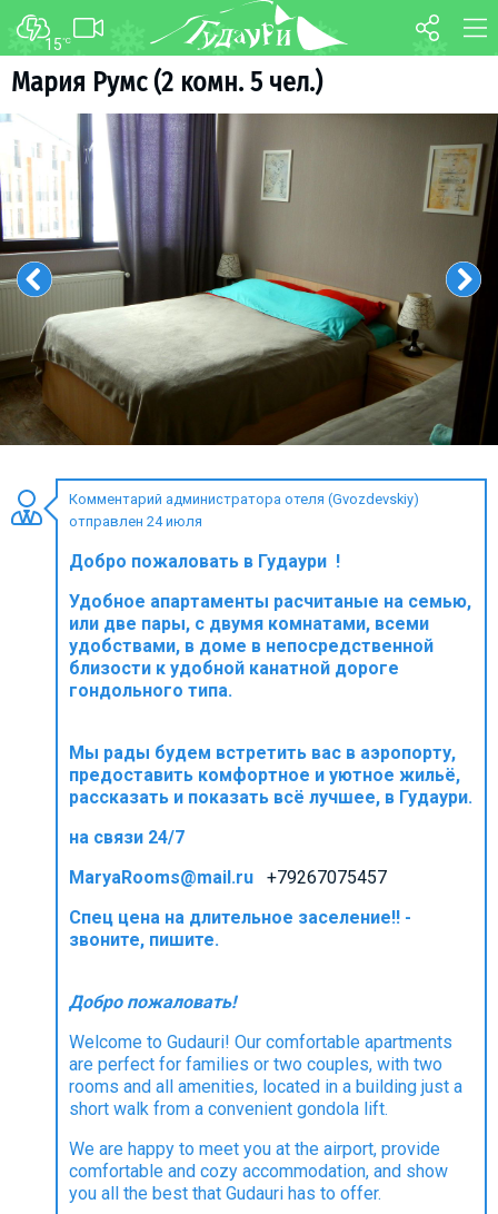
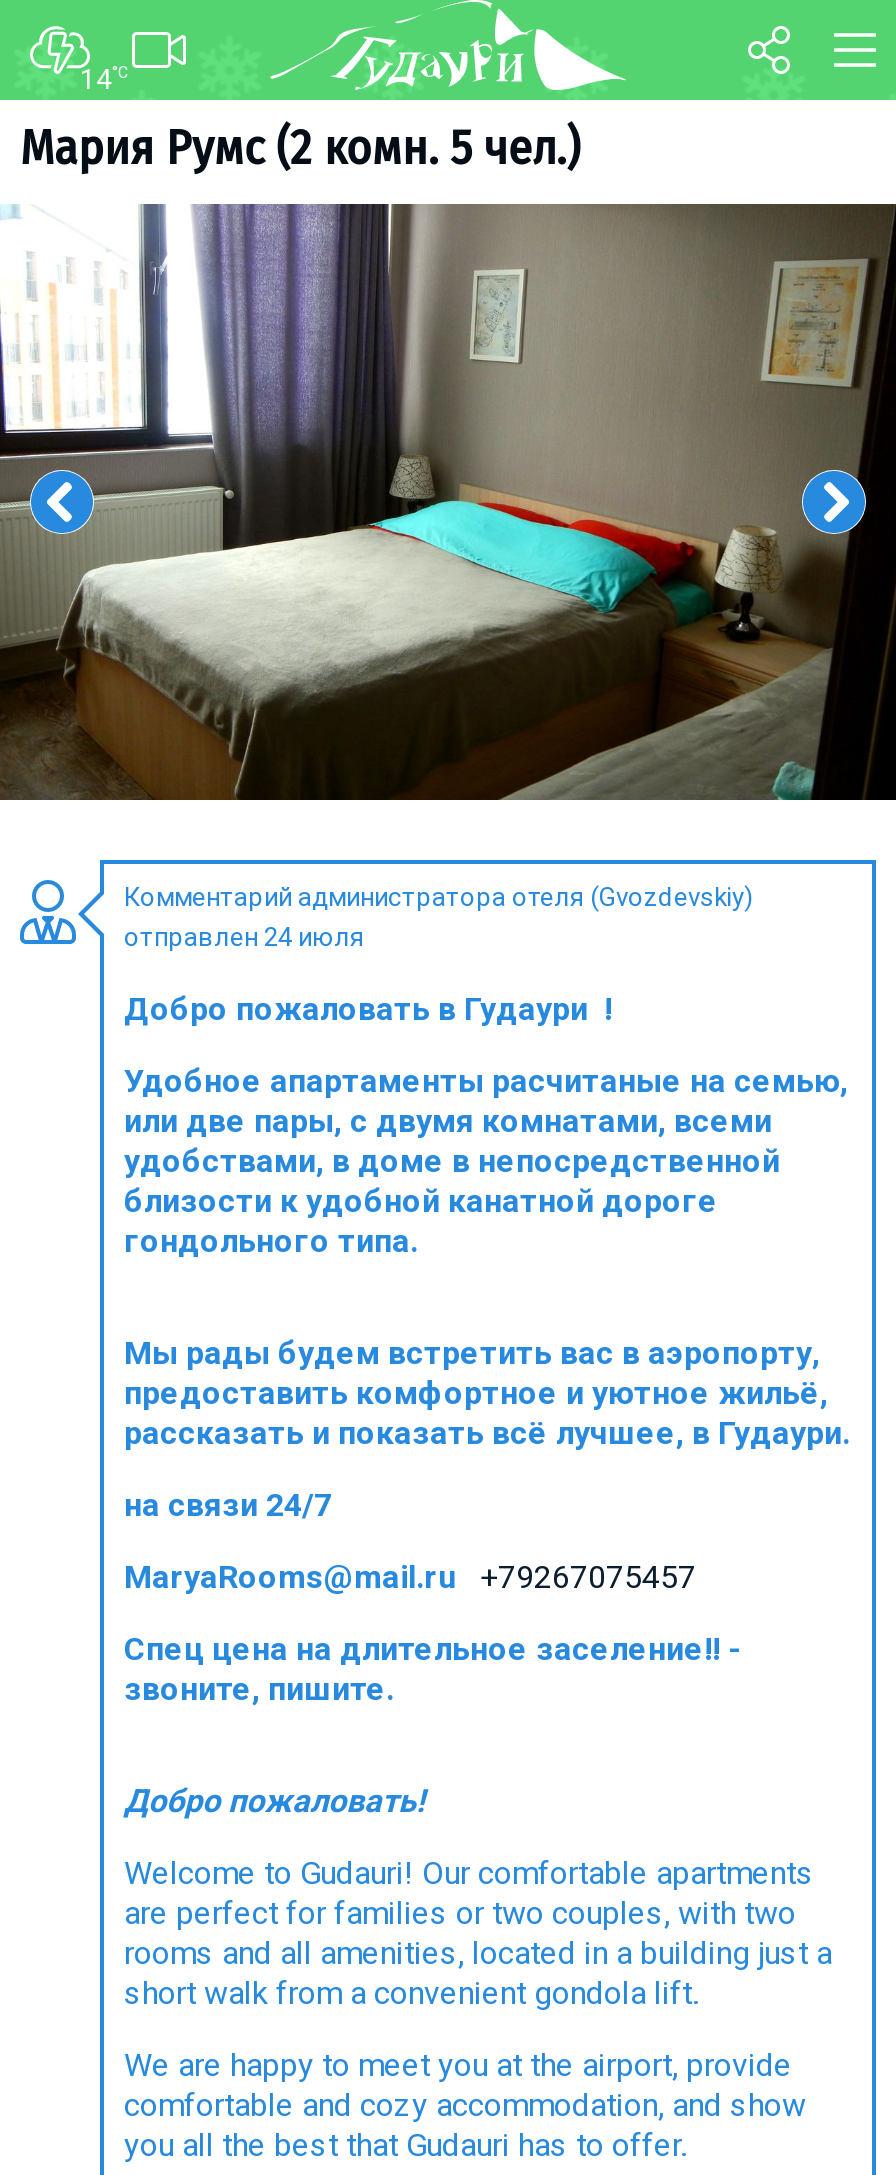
[44,36,71,53] 15°C -> [80,64,128,96] 14°C

